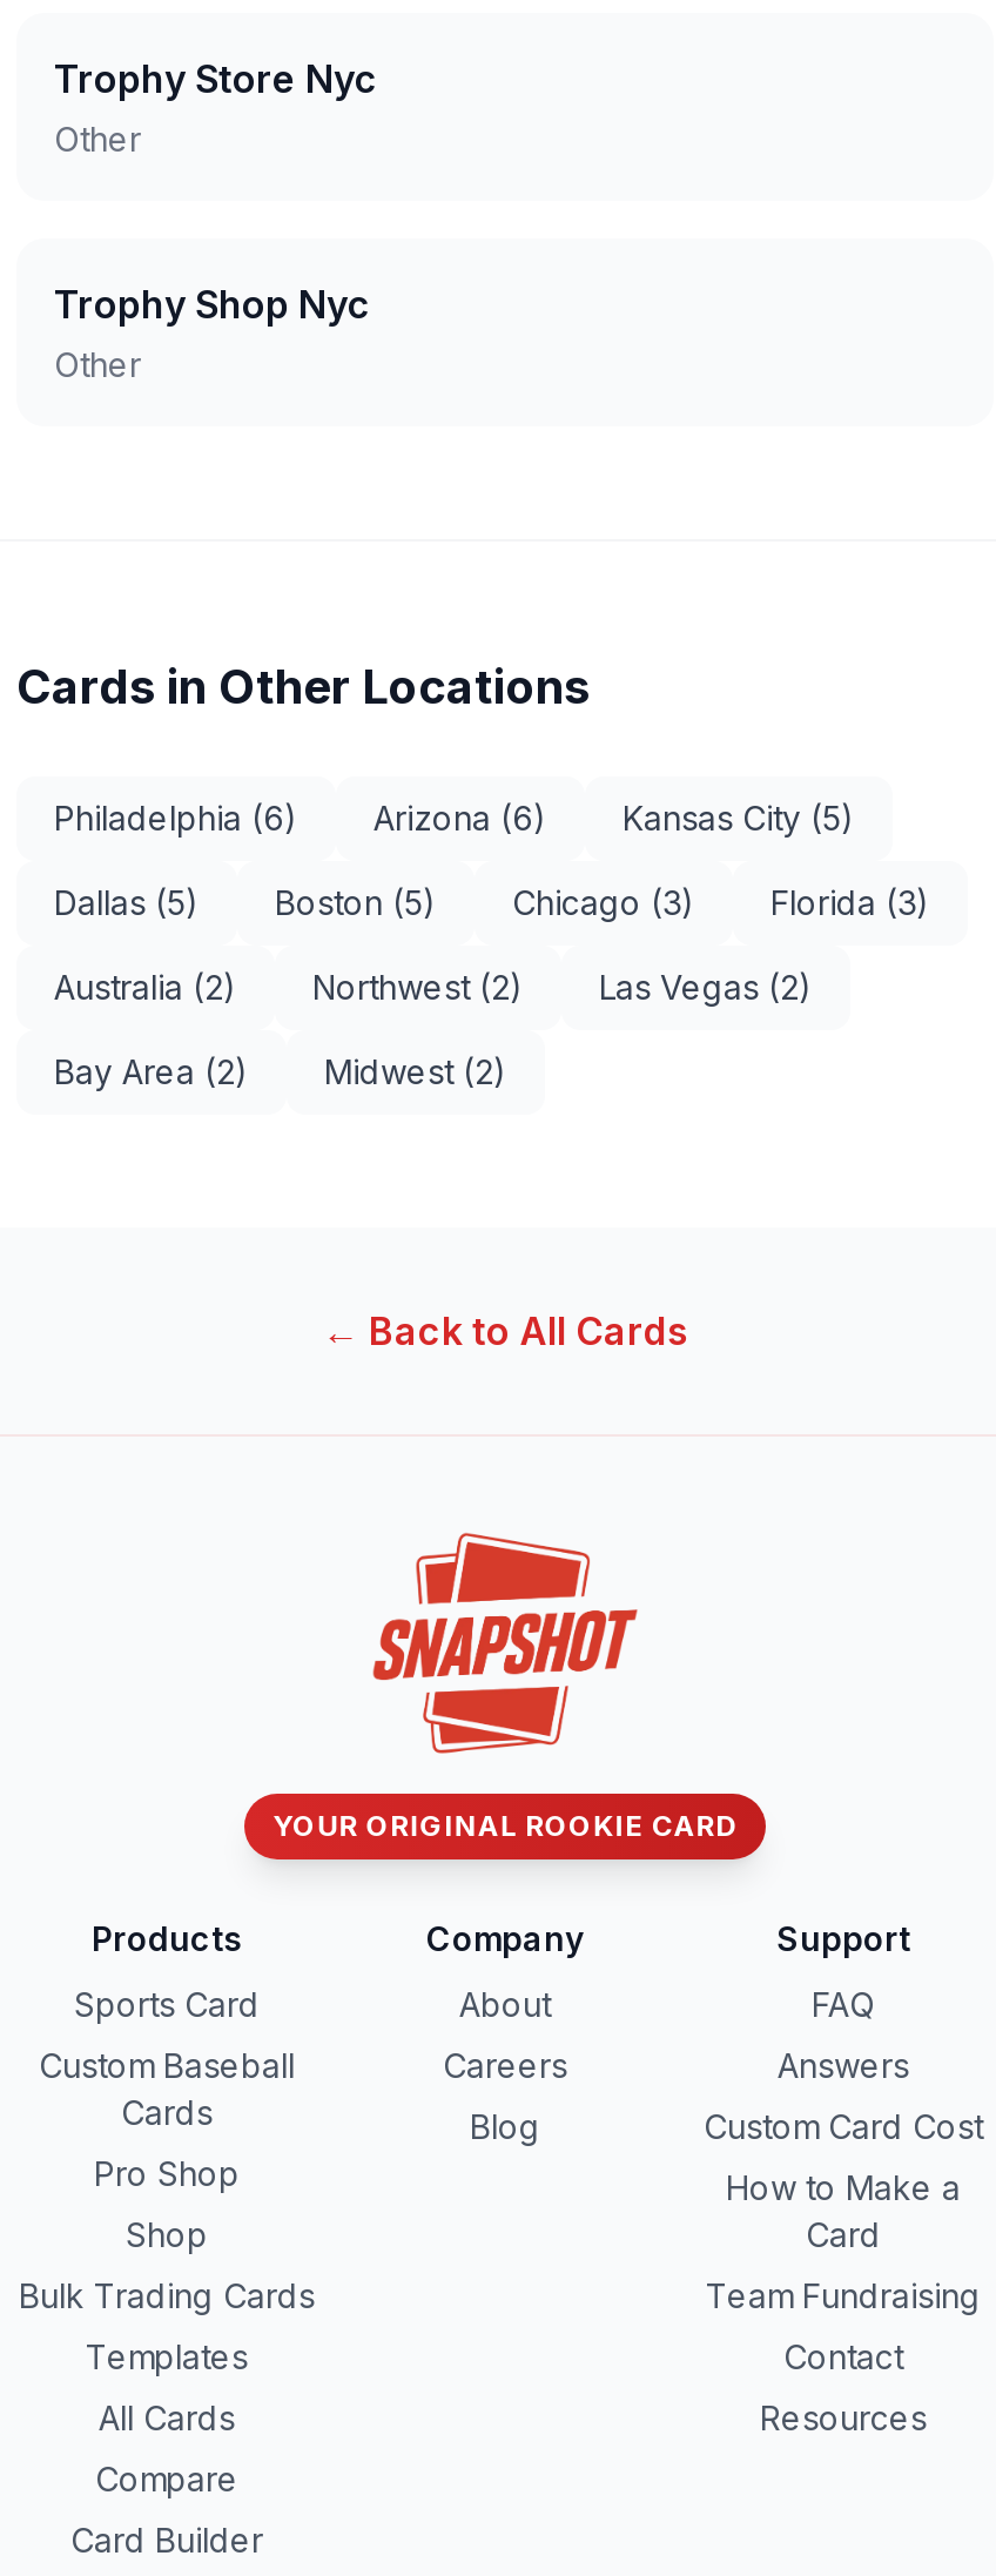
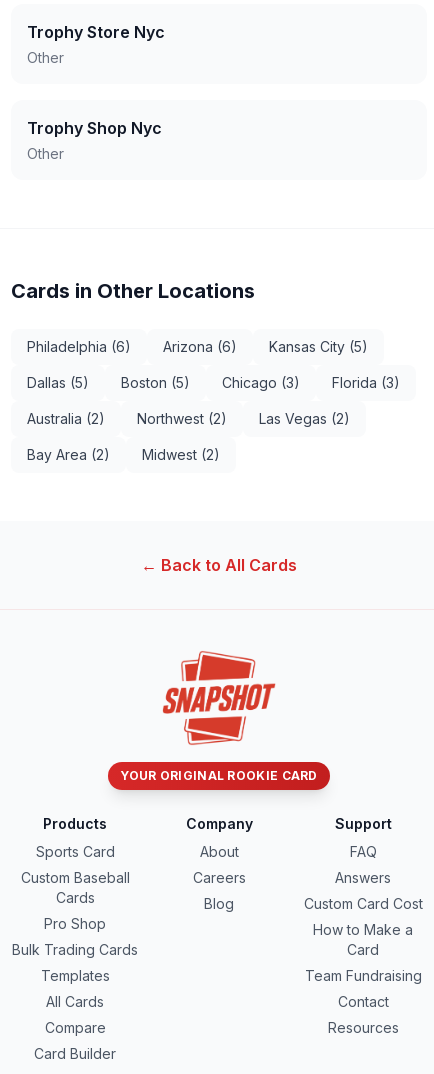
[126,2214,208,2254] Shop -> none

